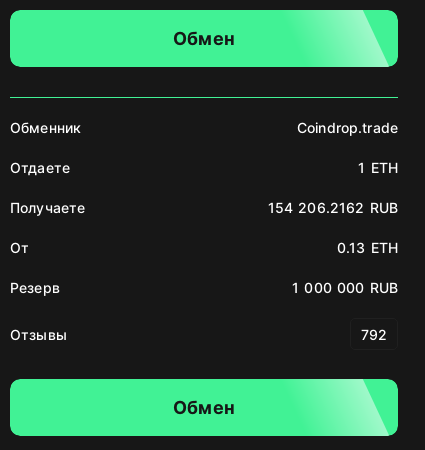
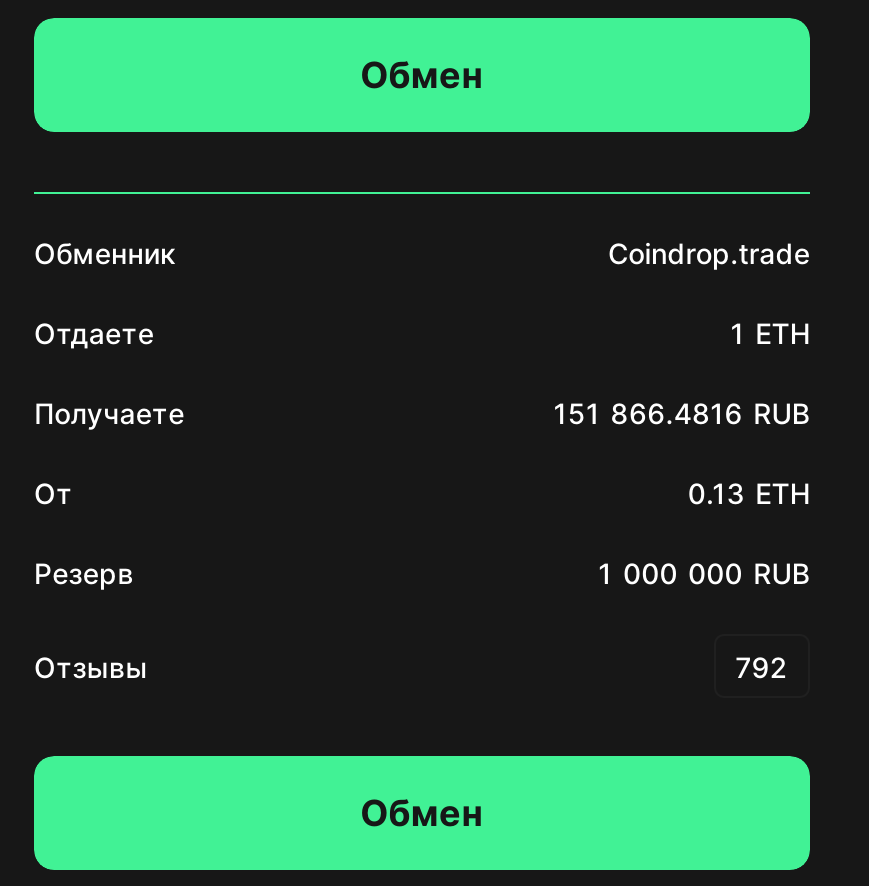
moved [305,9,389,68] -> [626,756,792,870]: [image]
[268,199,398,216] 154 206.2162 RUB -> [554,396,810,430] 151 866.4816 RUB
moved [305,378,389,437] -> [626,18,792,132]: [image]

